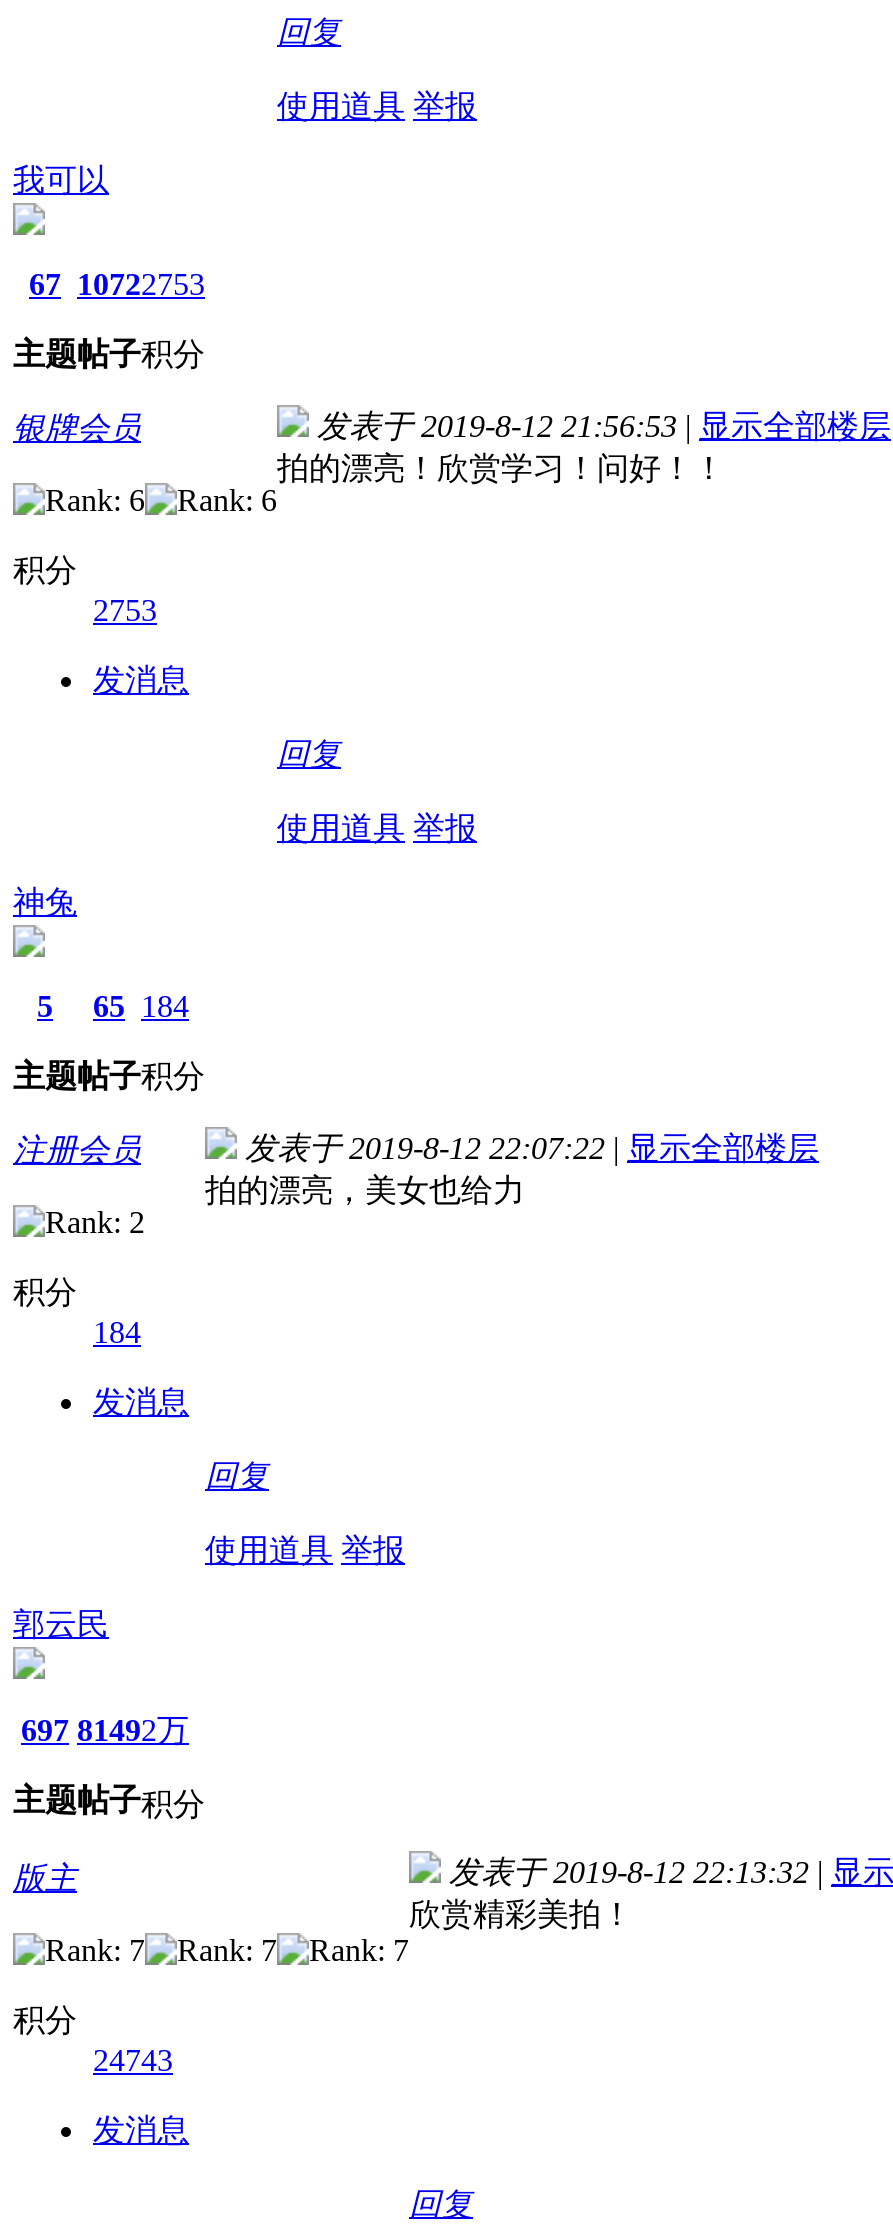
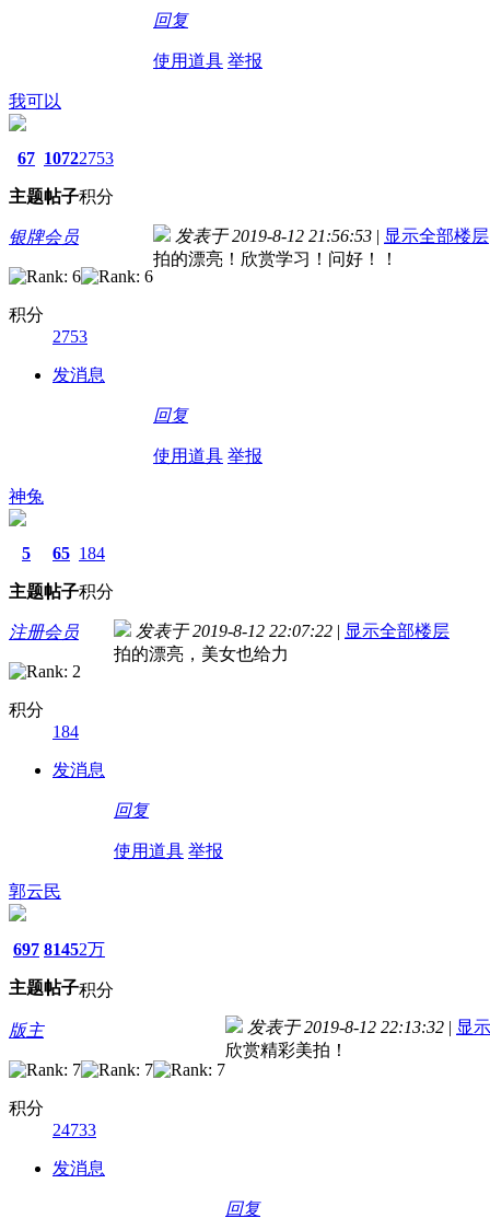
[21,1713,189,1747] 697 8149 2万 -> [13,940,105,958] 697 8145 2万
[93,2043,173,2077] 24743 -> [52,1120,96,1139] 24733

